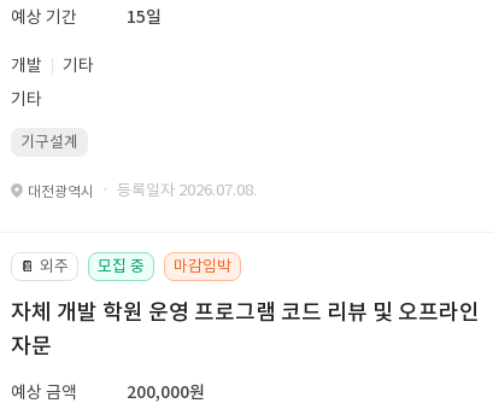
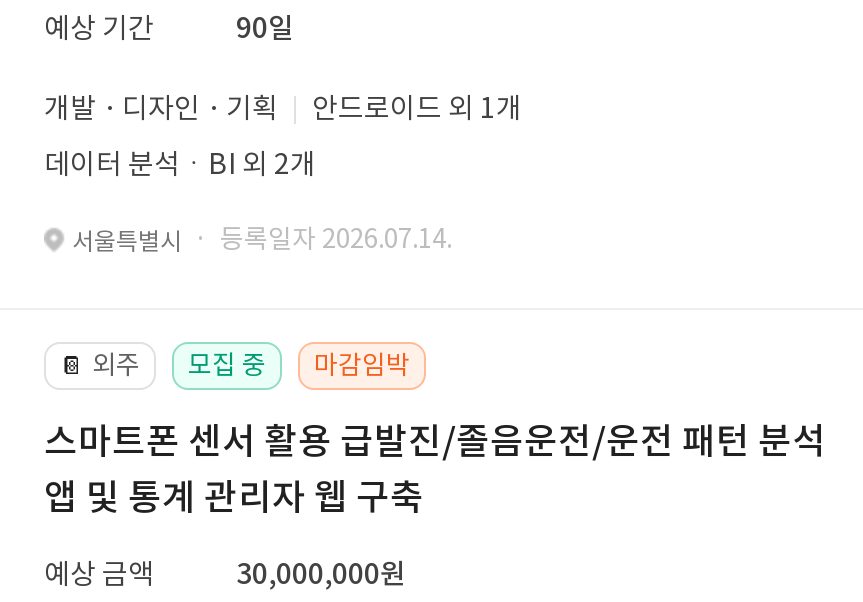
[11,6,257,200] 15일 | 개발 | 기타 | 기타 | 기구설계 | 대전광역시 · 등록일자 2026.07.08. -> [44,10,522,256] 90일 | 개발 · 디자인 · 기획 | 안드로이드 외 1개 | 데이터 분석ㆍBI 외 2개 | 서울특별시 · 등록일자 2026.07.14.
[11,298,480,360] 자체 개발 학원 운영 프로그램 코드 리뷰 및 오프라인 | 자문 -> [44,418,826,520] 스마트폰 센서 활용 급발진/졸음운전/운전 패턴 분석 | 앱 및 통계 관리자 웹 구축
[127,381,205,403] 200,000원 -> [236,556,406,592] 30,000,000원

